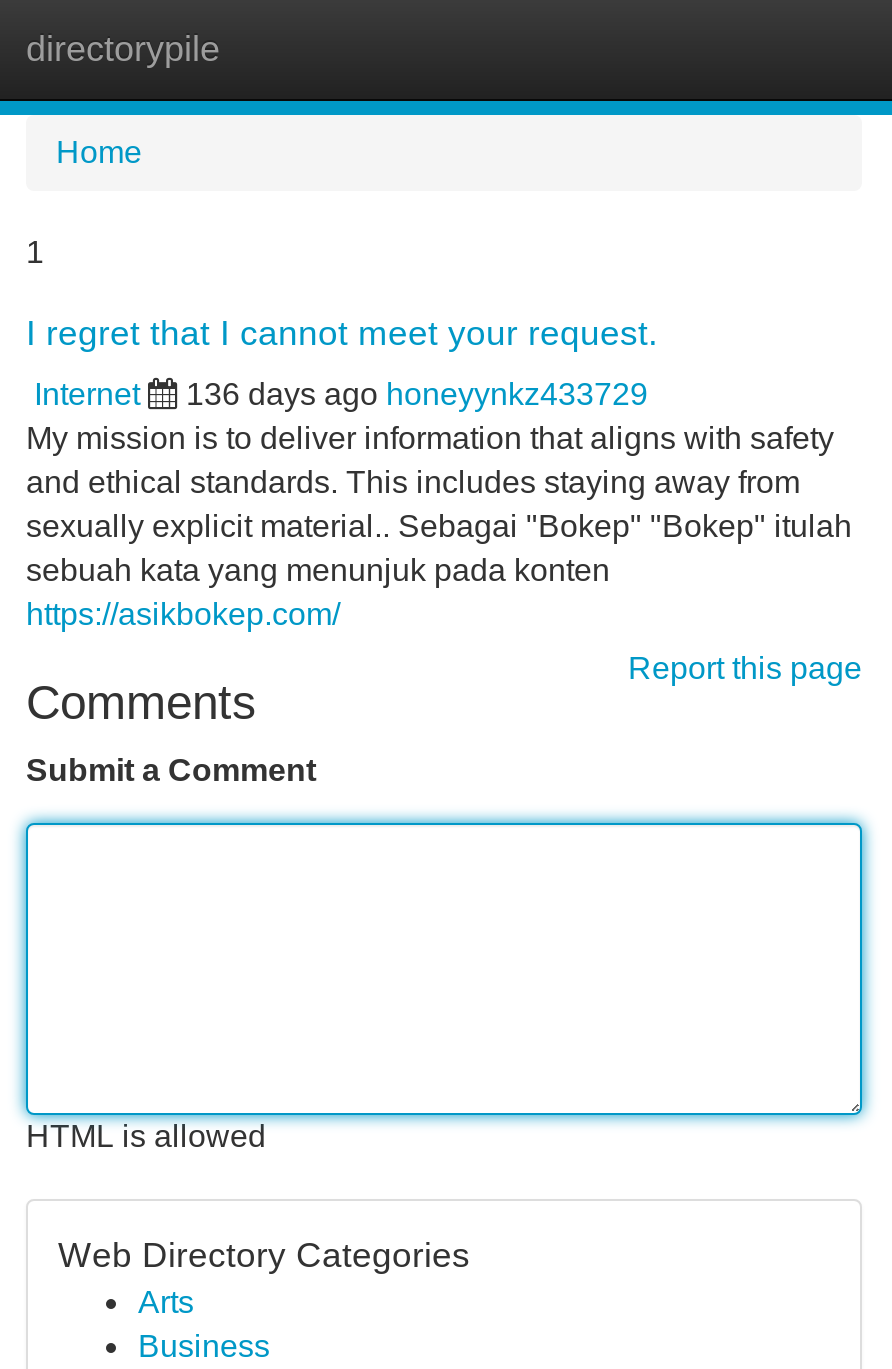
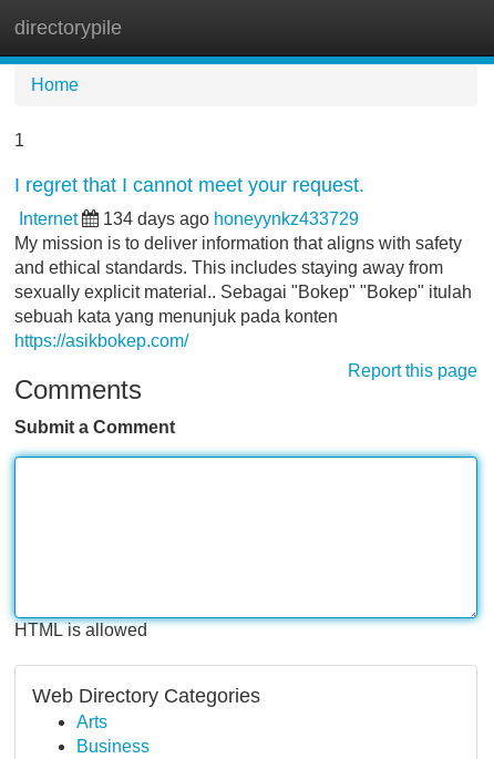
[186,377,648,411] 136 days ago honeyynkz433729 -> [103,209,359,228] 134 days ago honeyynkz433729

